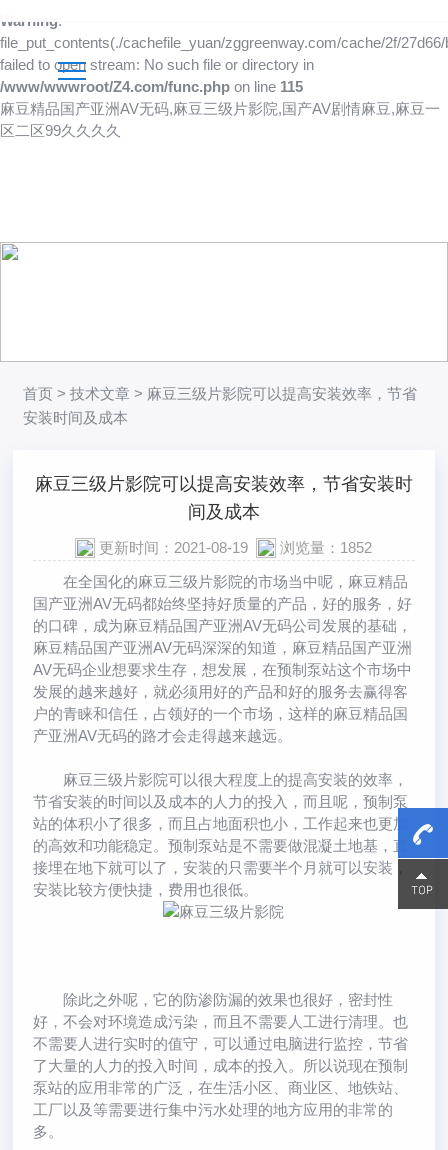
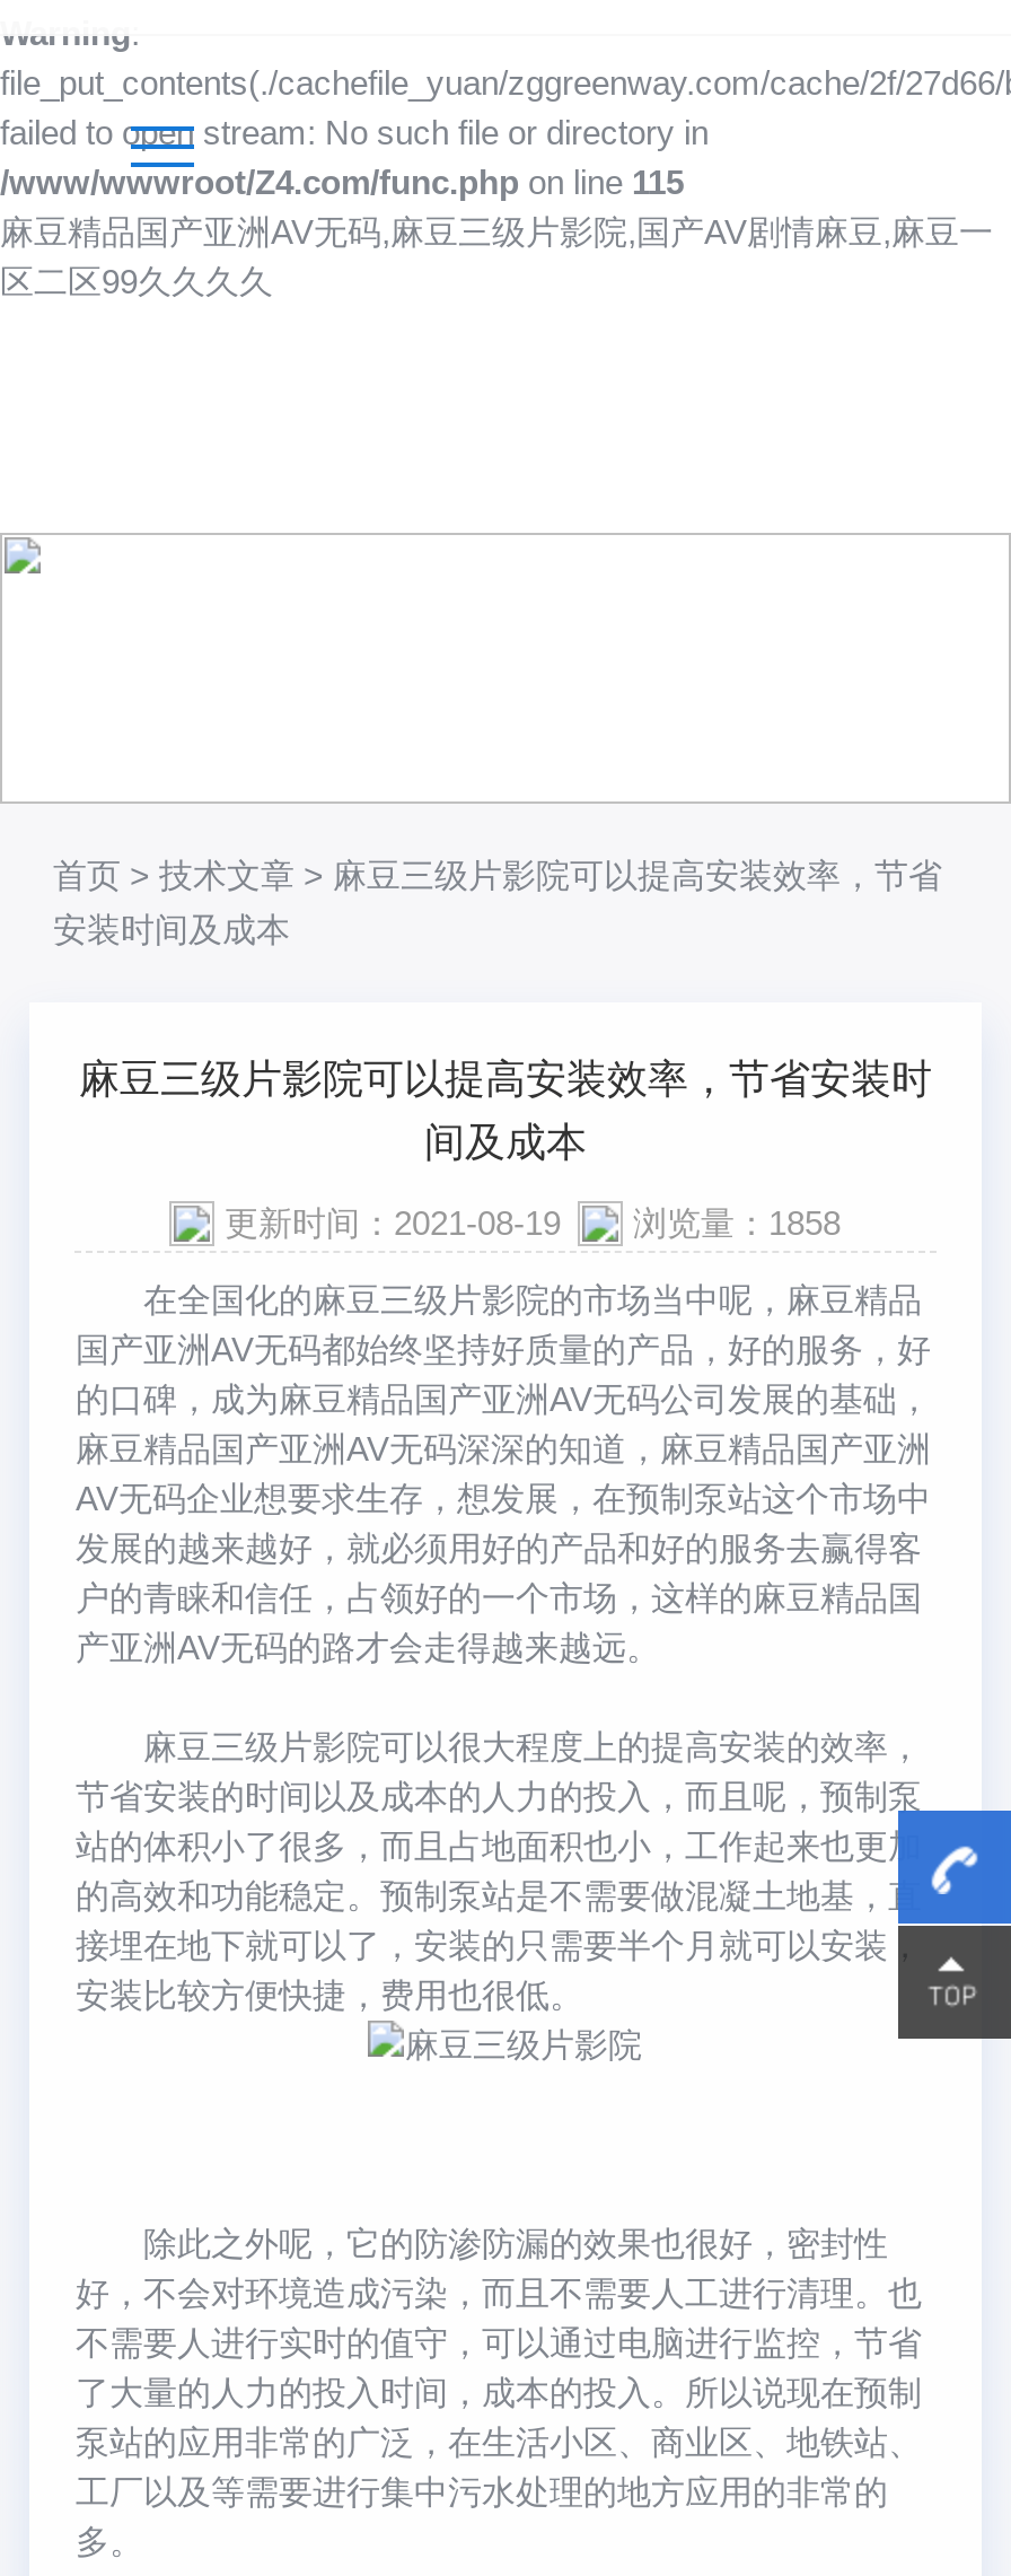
[99,539,372,556] 更新时间：2021-08-19 浏览量：1852 -> [225,1203,841,1242] 更新时间：2021-08-19 浏览量：1858

